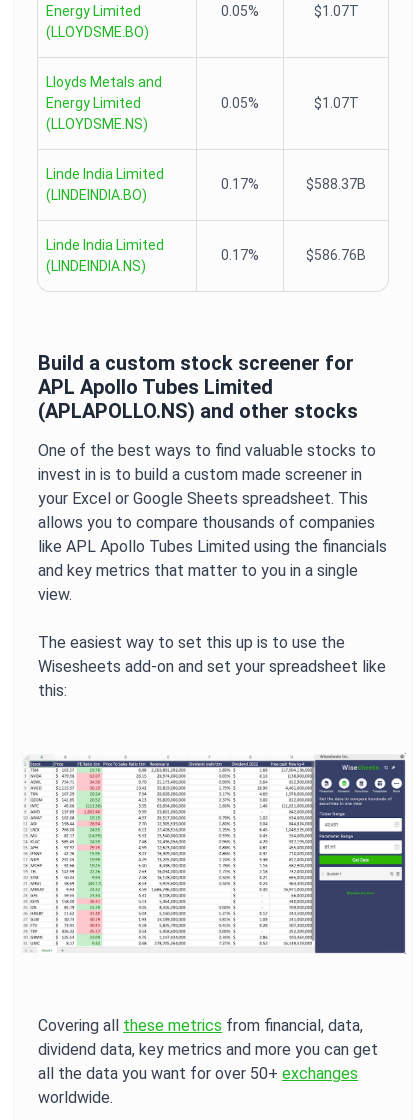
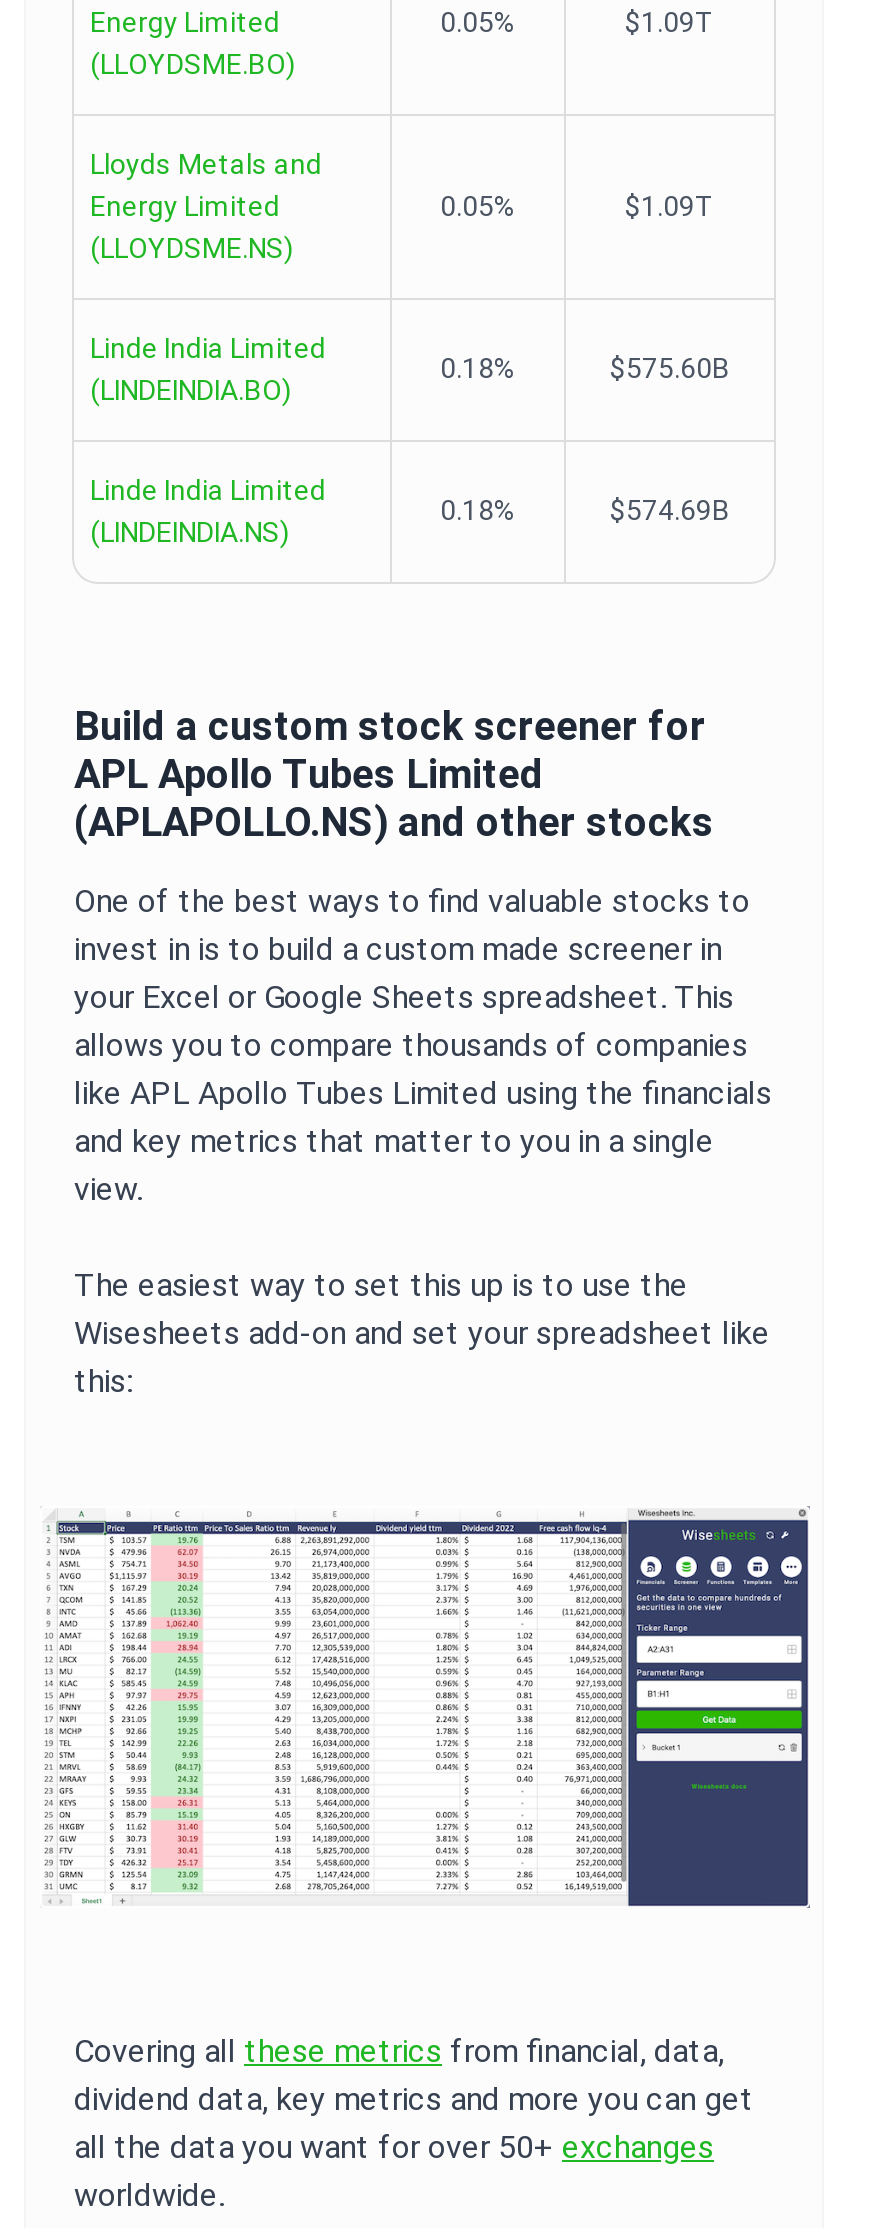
[313,3,358,19] $1.07T -> [625,6,715,38] $1.09T
[313,95,358,111] $1.07T -> [625,190,715,222] $1.09T
[221,176,366,192] 0.17% | $588.37B -> [440,352,730,384] 0.18% | $575.60B
[221,247,366,263] 0.17% | $586.76B -> [440,494,730,526] 0.18% | $574.69B

